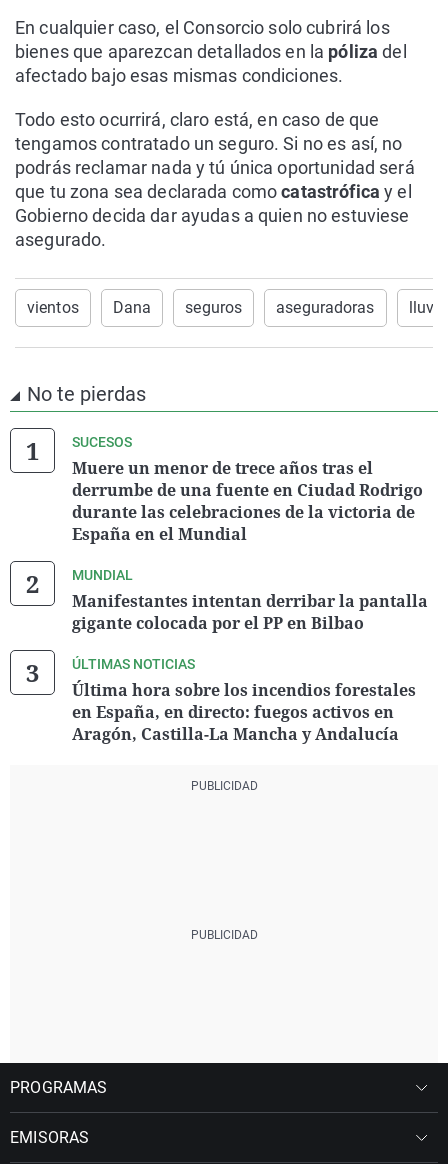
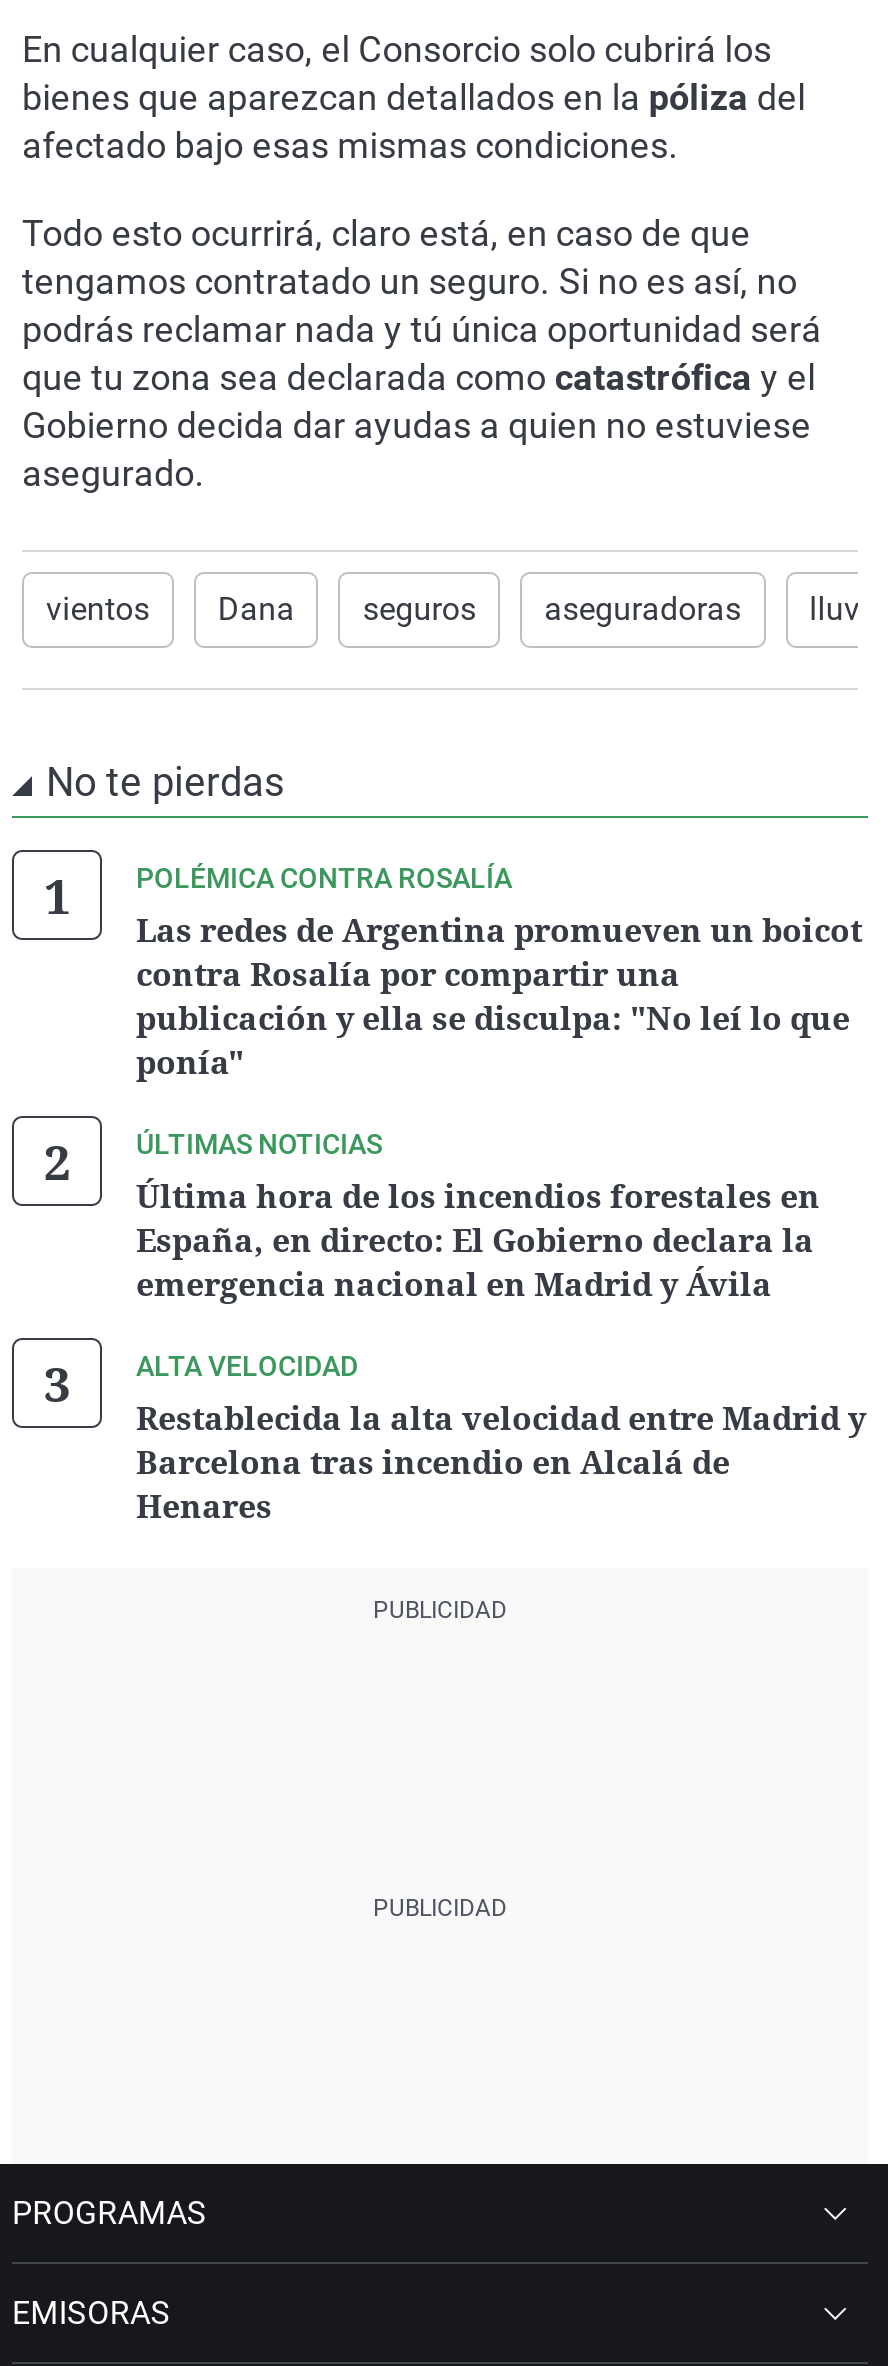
[72,434,428,634] SUCESOS | Muere un menor de trece años tras el | derrumbe de una fuente en Ciudad Rodrigo | durante las celebraciones de la victoria de | España en el Mundial | MUNDIAL | Manifestantes intentan derribar la pantalla | gigante colocada por el PP en Bilbao -> [136,862,862,1084] POLÉMICA CONTRA ROSALÍA | Las redes de Argentina promueven un boicot | contra Rosalía por compartir una | publicación y ella se disculpa: "No leí lo que | ponía"
moved [72,656,195,672] -> [136,1128,382,1160]: ÚLTIMAS NOTICIAS
[72,679,416,745] Última hora sobre los incendios forestales | en España, en directo: fuegos activos en | Aragón, Castilla-La Mancha y Andalucía -> [136,1174,866,1528] Última hora de los incendios forestales en | España, en directo: El Gobierno declara la | emergencia nacional en Madrid y Ávila | ALTA VELOCIDAD | Restablecida la alta velocidad entre Madrid y | Barcelona tras incendio en Alcalá de | Henares

